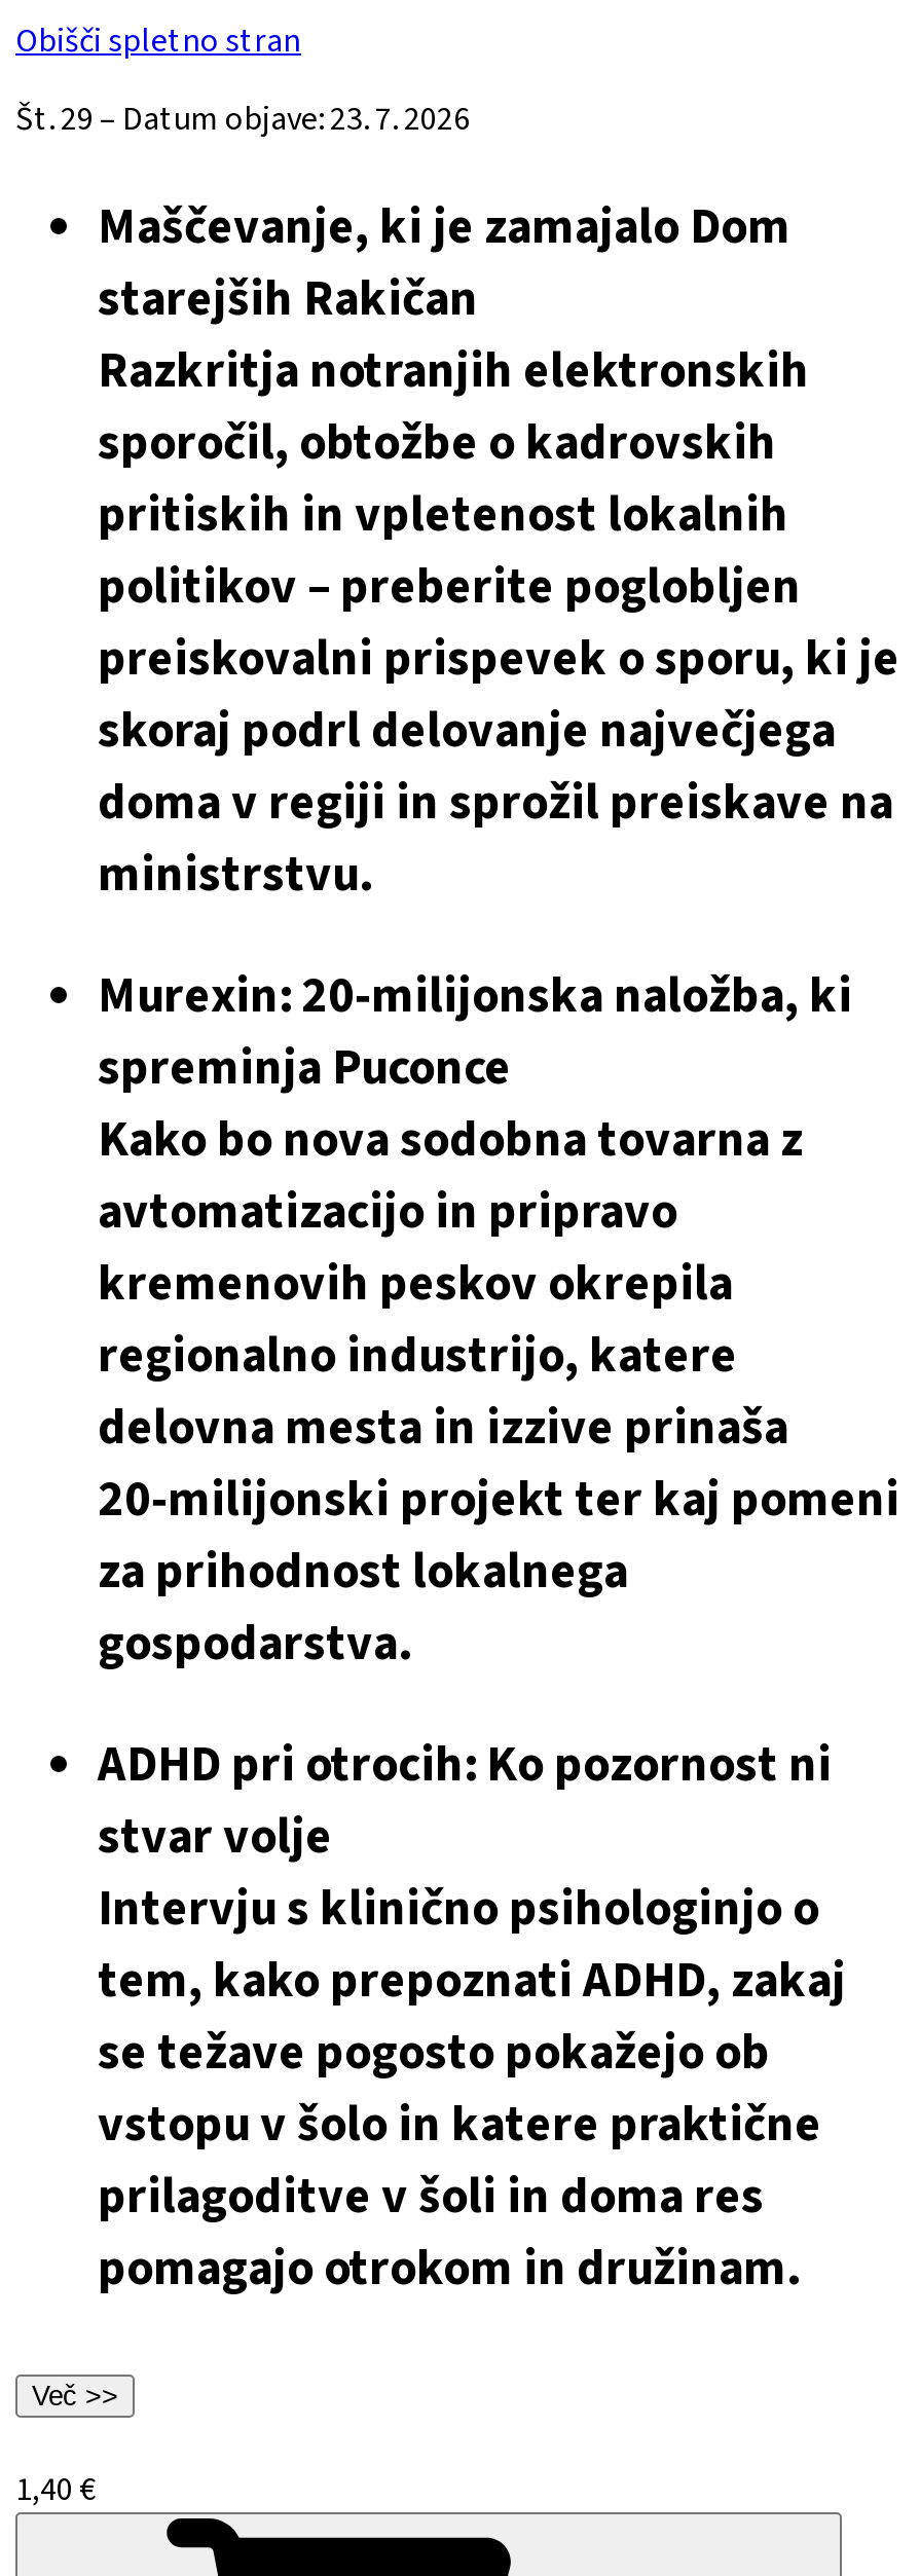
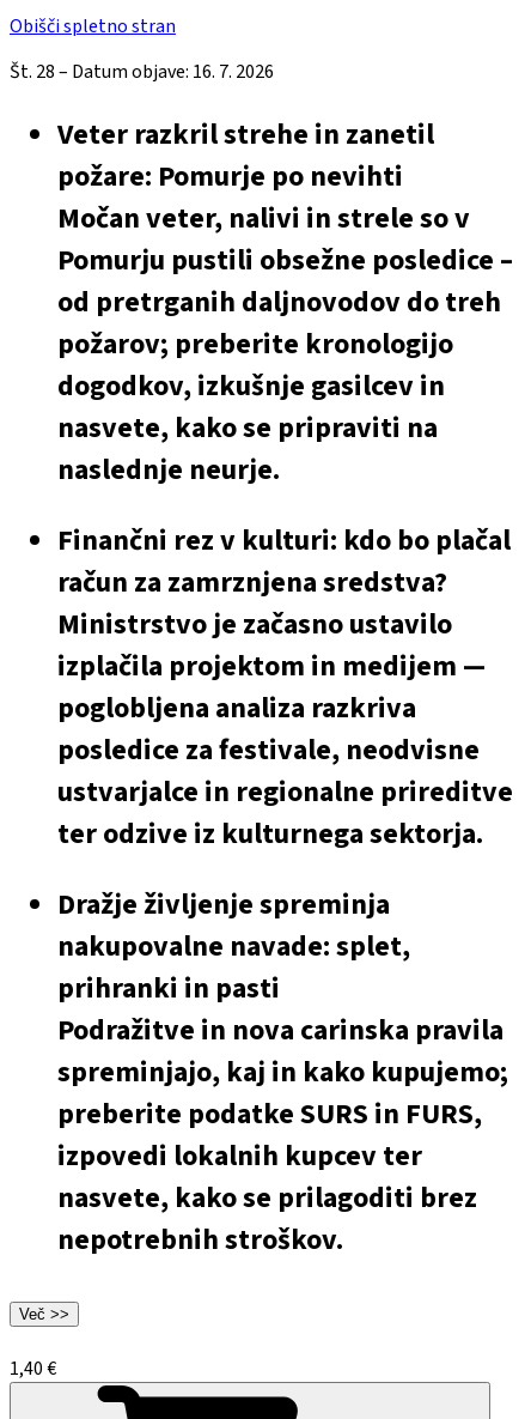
[15,97,470,142] Št. 29 – Datum objave: 23. 7. 2026 -> [10,59,274,85] Št. 28 – Datum objave: 16. 7. 2026
[98,191,899,911] Maščevanje, ki je zamajalo Dom | starejših Rakičan | Razkritja notranjih elektronskih | sporočil, obtožbe o kadrovskih | pritiskih in vpletenost lokalnih | politikov – preberite poglobljen | preiskovalni prispevek o sporu, ki je | skoraj podrl delovanje največjega | doma v regiji in sprožil preiskave na | ministrstvu. -> [57,114,513,491] Veter razkril strehe in zanetil | požare: Pomurje po nevihti | Močan veter, nalivi in strele so v | Pomurju pustili obsežne posledice – | od pretrganih daljnovodov do treh | požarov; preberite kronologijo | dogodkov, izkušnje gasilcev in | nasvete, kako se pripraviti na | naslednje neurje.
[98,960,899,1680] Murexin: 20‑milijonska naložba, ki | spreminja Puconce | Kako bo nova sodobna tovarna z | avtomatizacijo in pripravo | kremenovih peskov okrepila | regionalno industrijo, katere | delovna mesta in izzive prinaša | 20‑milijonski projekt ter kaj pomeni | za prihodnost lokalnega | gospodarstva. -> [57,520,513,855] Finančni rez v kulturi: kdo bo plačal | račun za zamrznjena sredstva? | Ministrstvo je začasno ustavilo | izplačila projektom in medijem — | poglobljena analiza razkriva | posledice za festivale, neodvisne | ustvarjalce in regionalne prireditve | ter odzive iz kulturnega sektorja.
[98,1729,846,2305] ADHD pri otrocih: Ko pozornost ni | stvar volje | Intervju s klinično psihologinjo o | tem, kako prepoznati ADHD, zakaj | se težave pogosto pokažejo ob | vstopu v šolo in katere praktične | prilagoditve v šoli in doma res | pomagajo otrokom in družinam. -> [57,884,508,1261] Dražje življenje spreminja | nakupovalne navade: splet, | prihranki in pasti | Podražitve in nova carinska pravila | spreminjajo, kaj in kako kupujemo; | preberite podatke SURS in FURS, | izpovedi lokalnih kupcev ter | nasvete, kako se prilagoditi brez | nepotrebnih stroškov.

